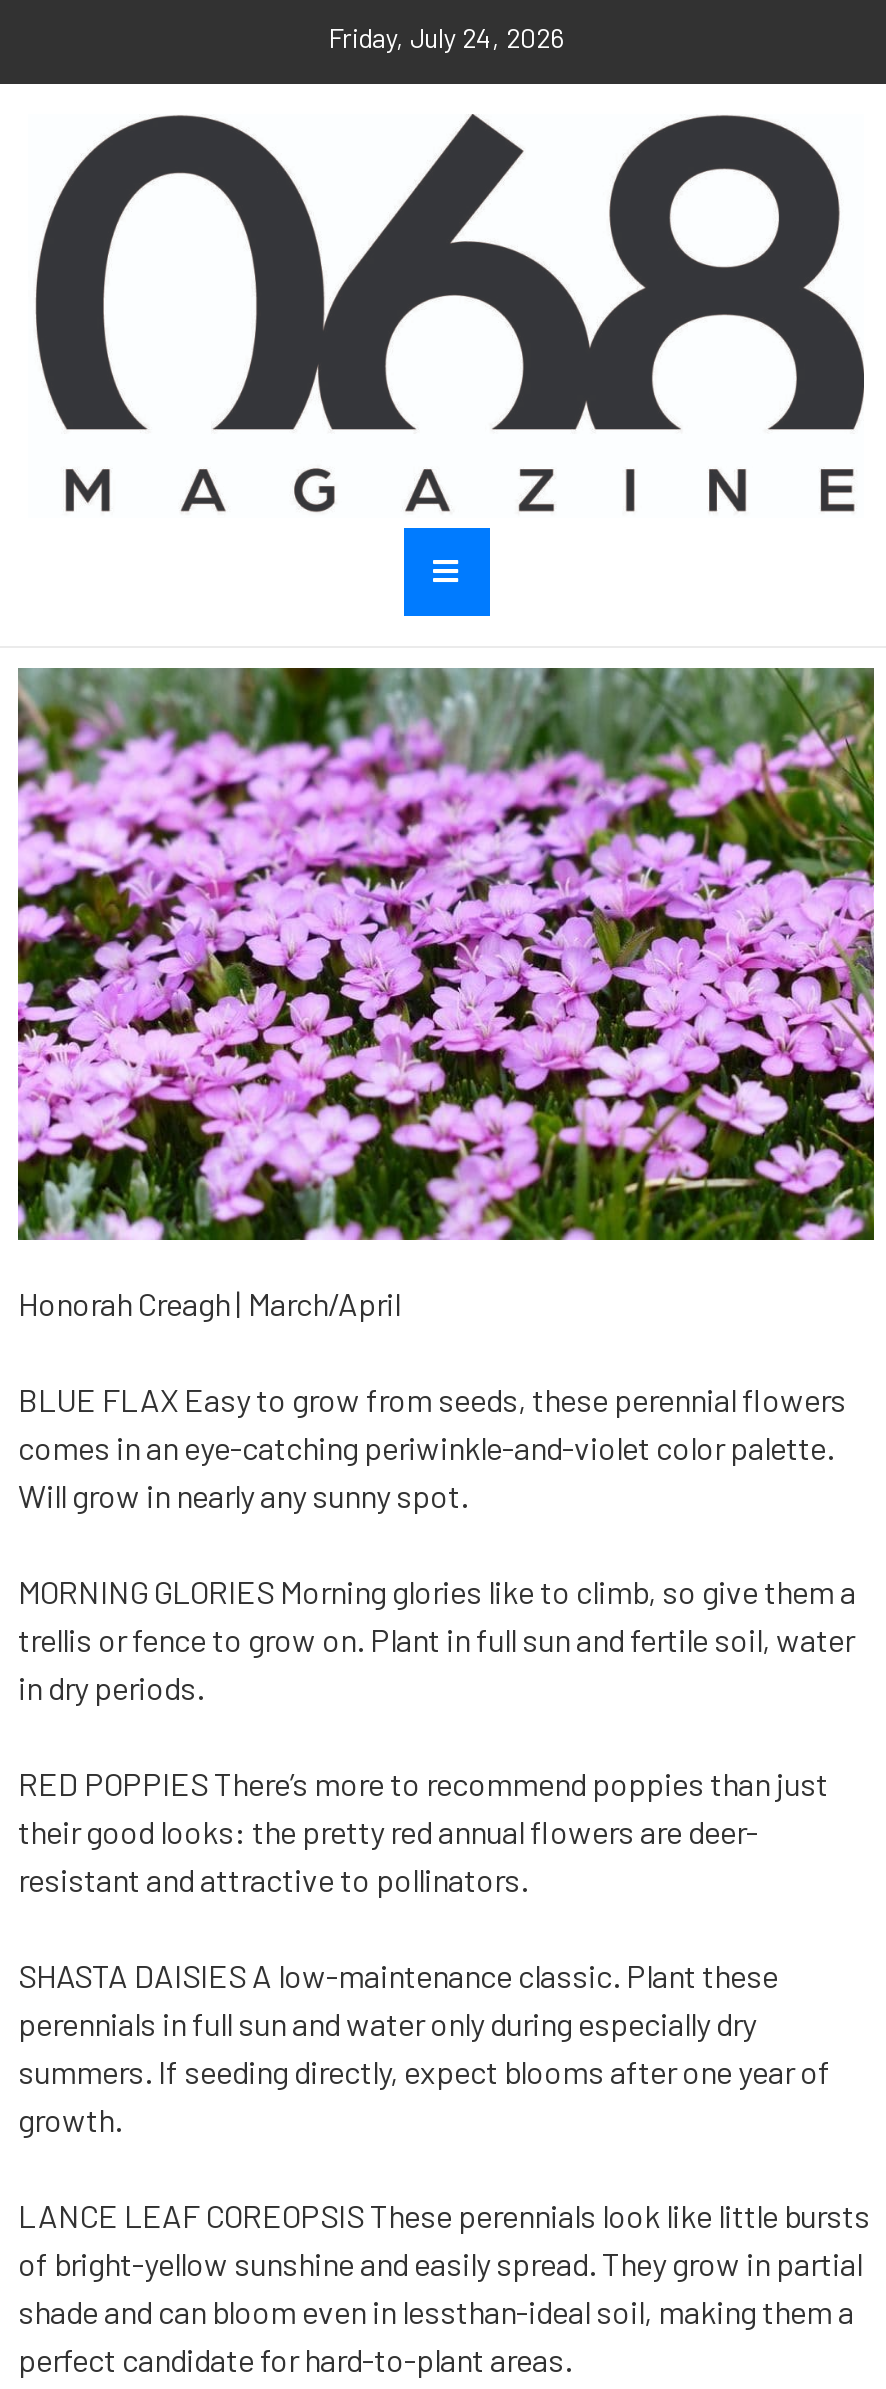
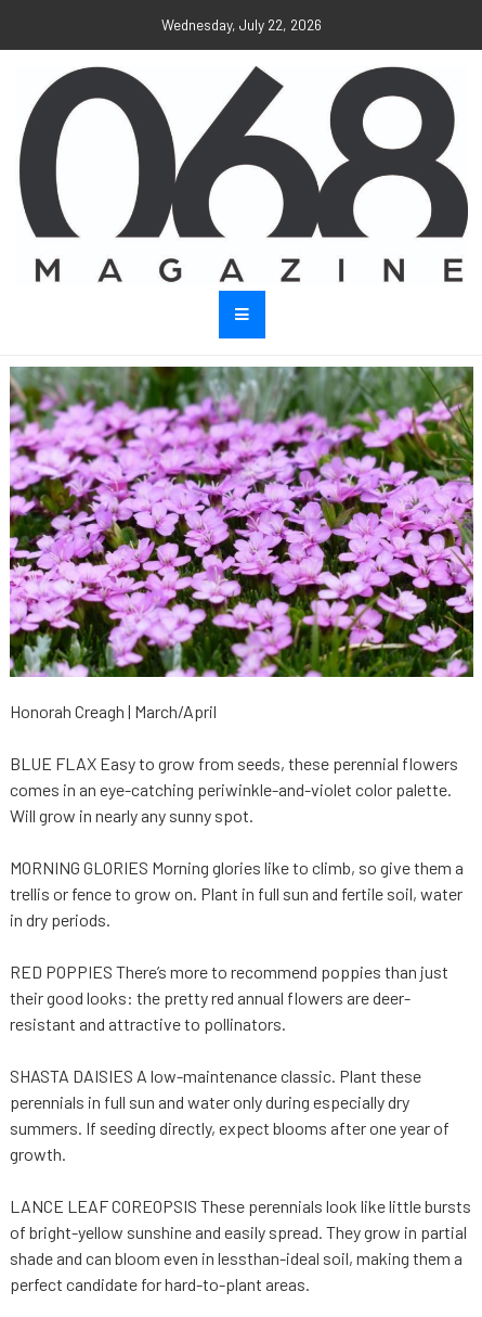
[328,20,564,54] Friday, July 24, 2026 -> [161,15,322,34] Wednesday, July 22, 2026

